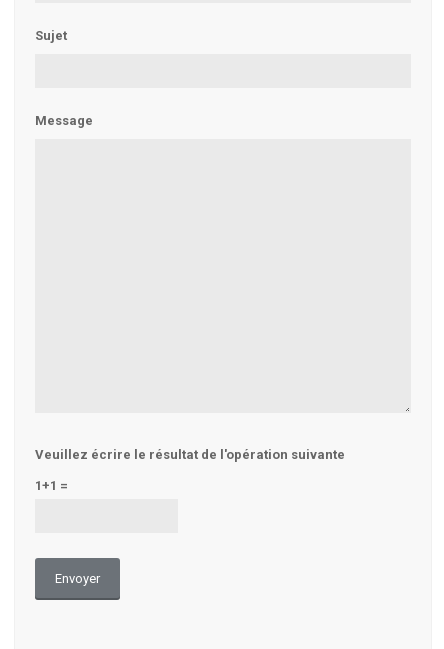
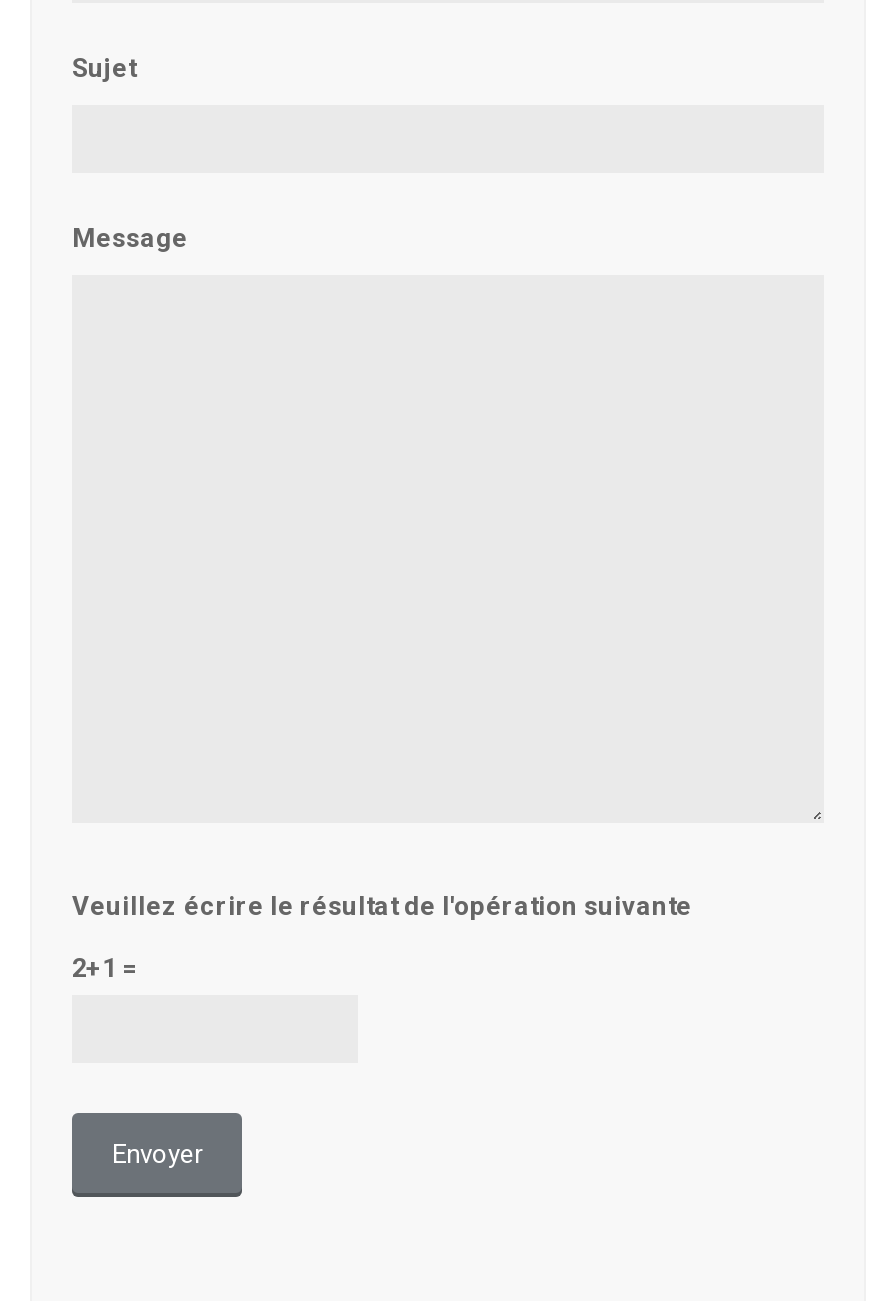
[35,478,68,493] 1+1 = -> [72,953,138,983] 2+1 =

